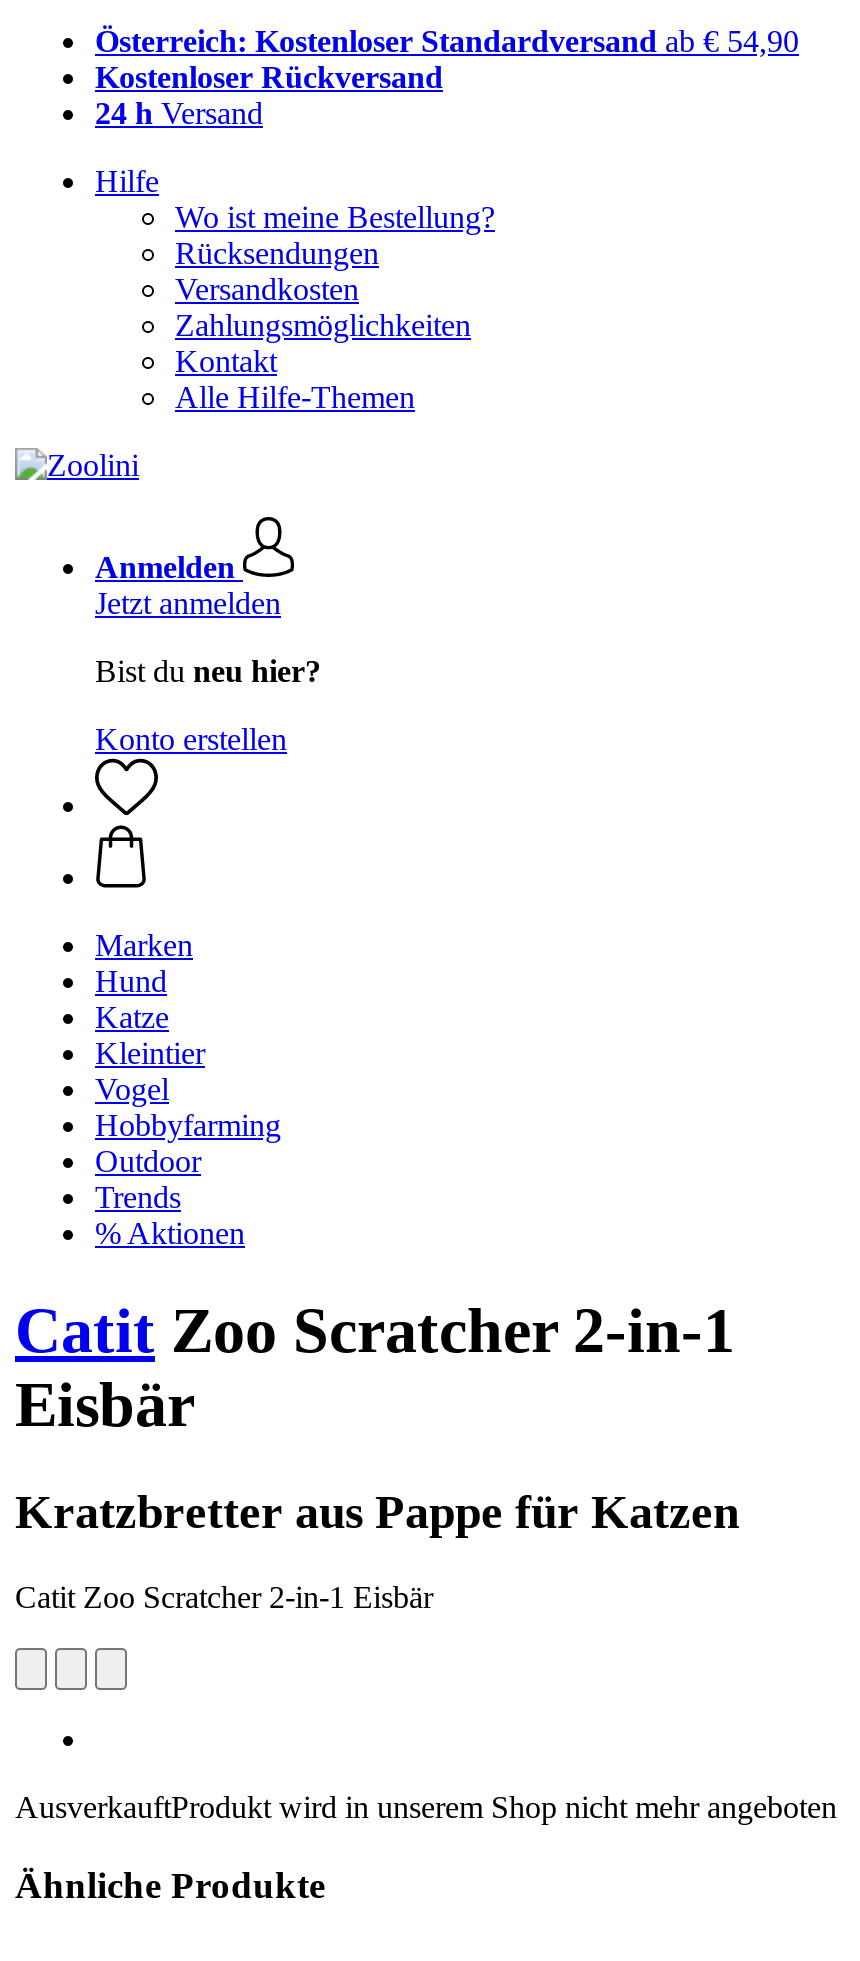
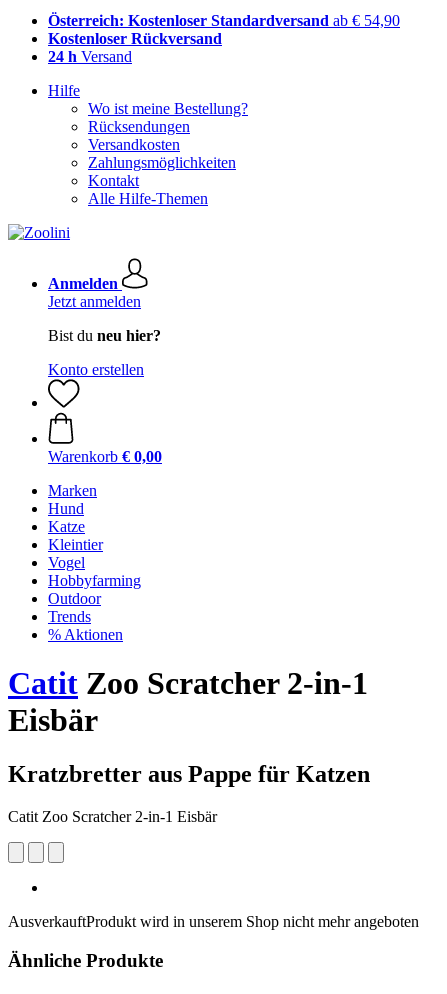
none -> [48,448,162,465] Warenkorb € 0,00

